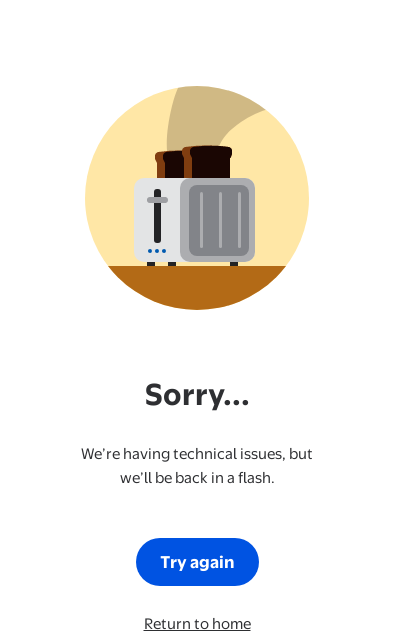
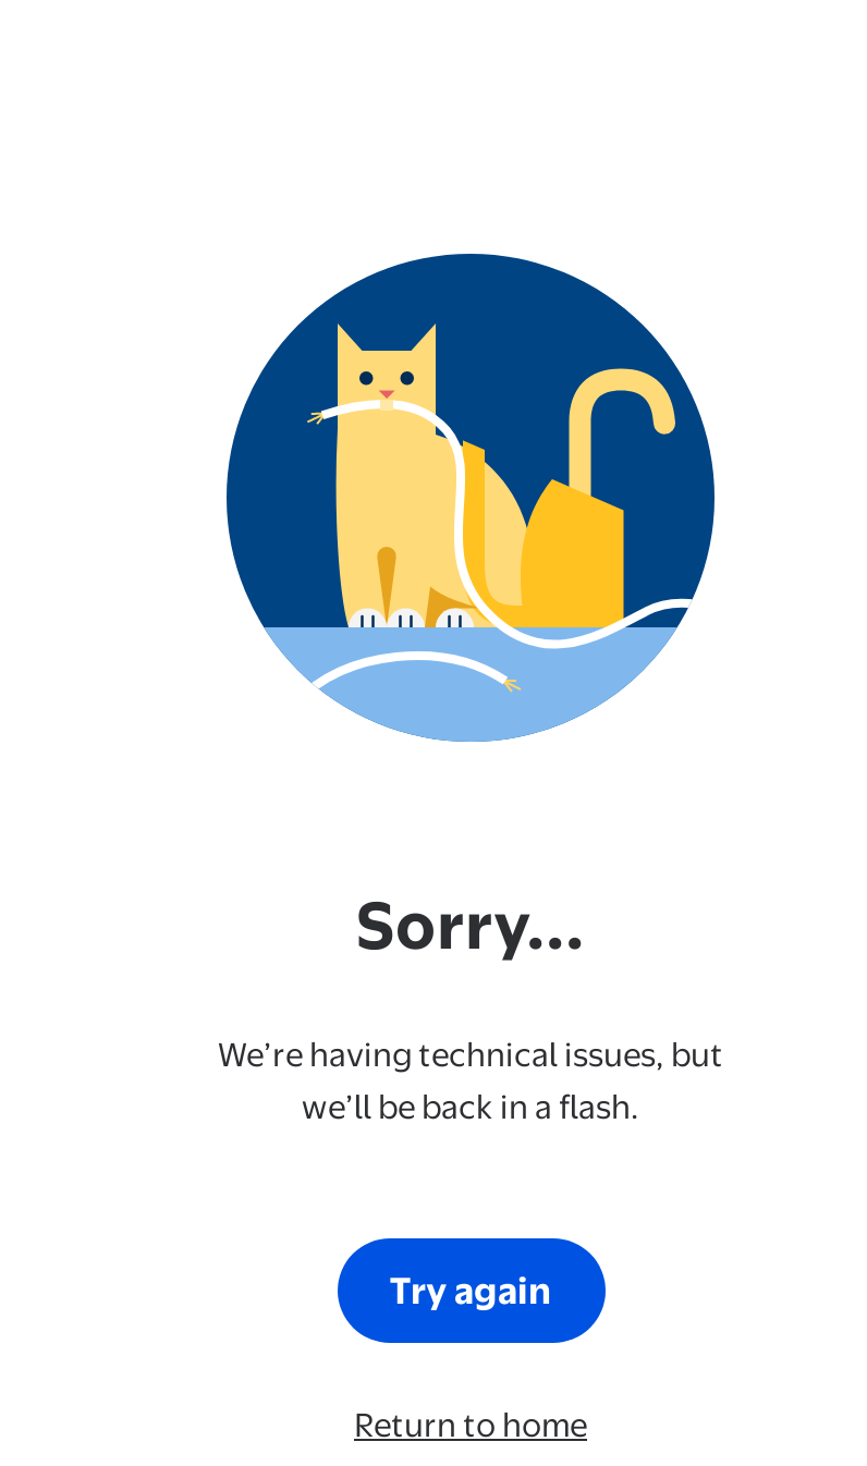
[85,86,309,311] [image] -> [224,252,717,744] [image]

